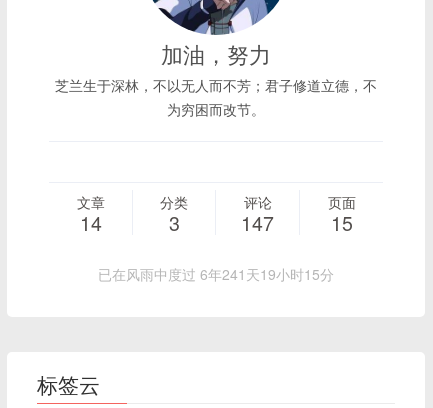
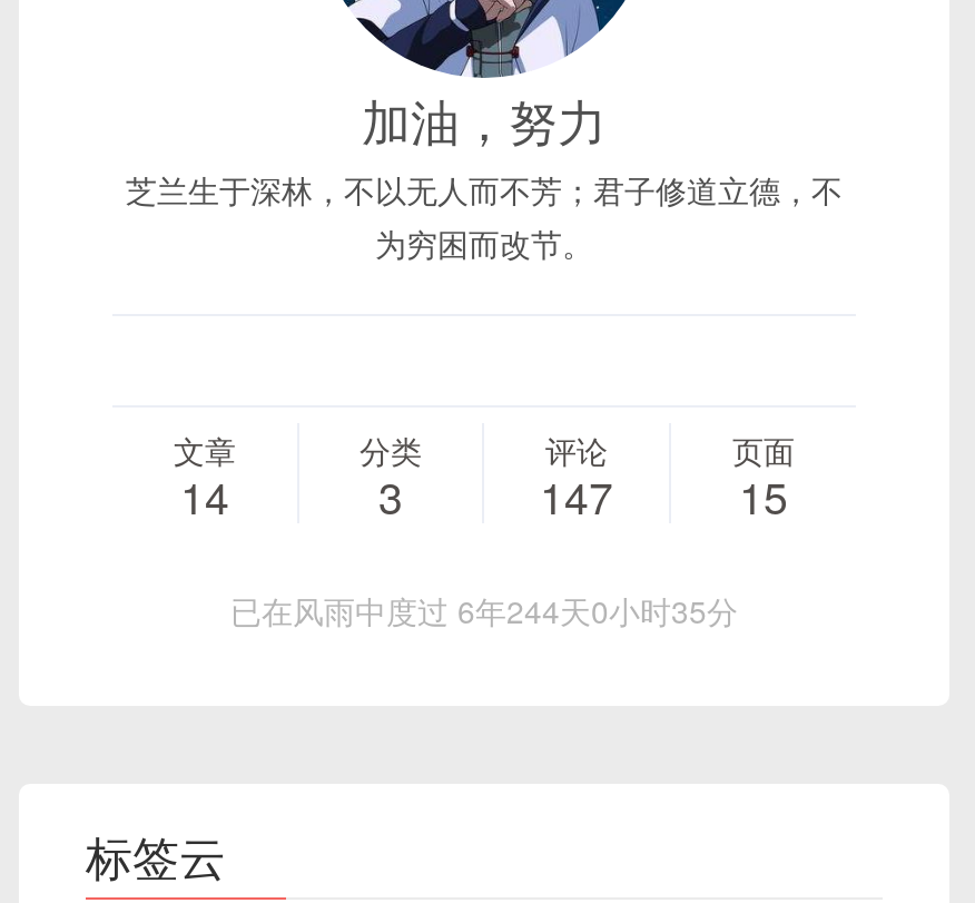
[98,264,334,284] 已在风雨中度过 6年241天19小时15分 -> [230,588,738,633] 已在风雨中度过 6年244天0小时35分

